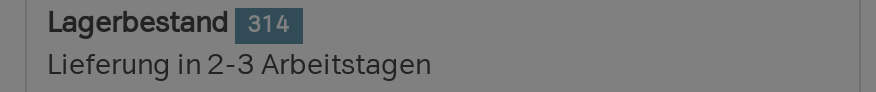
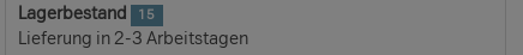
[47,6,290,40] Lagerbestand 314 -> [18,4,155,24] Lagerbestand 15

